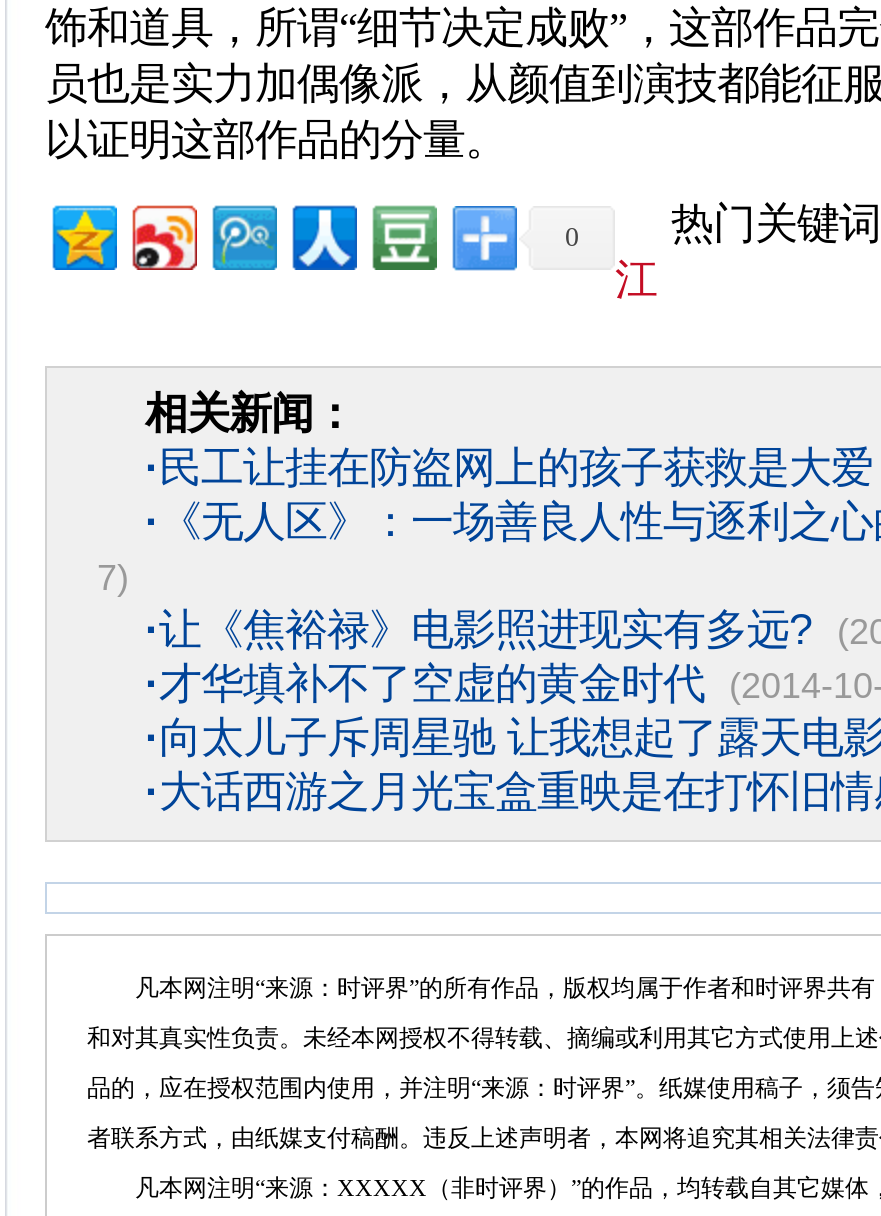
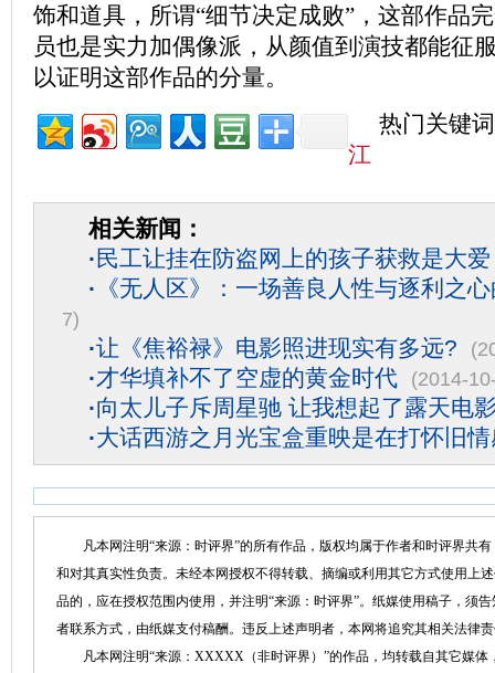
[565,222,579,252] 0 -> none

